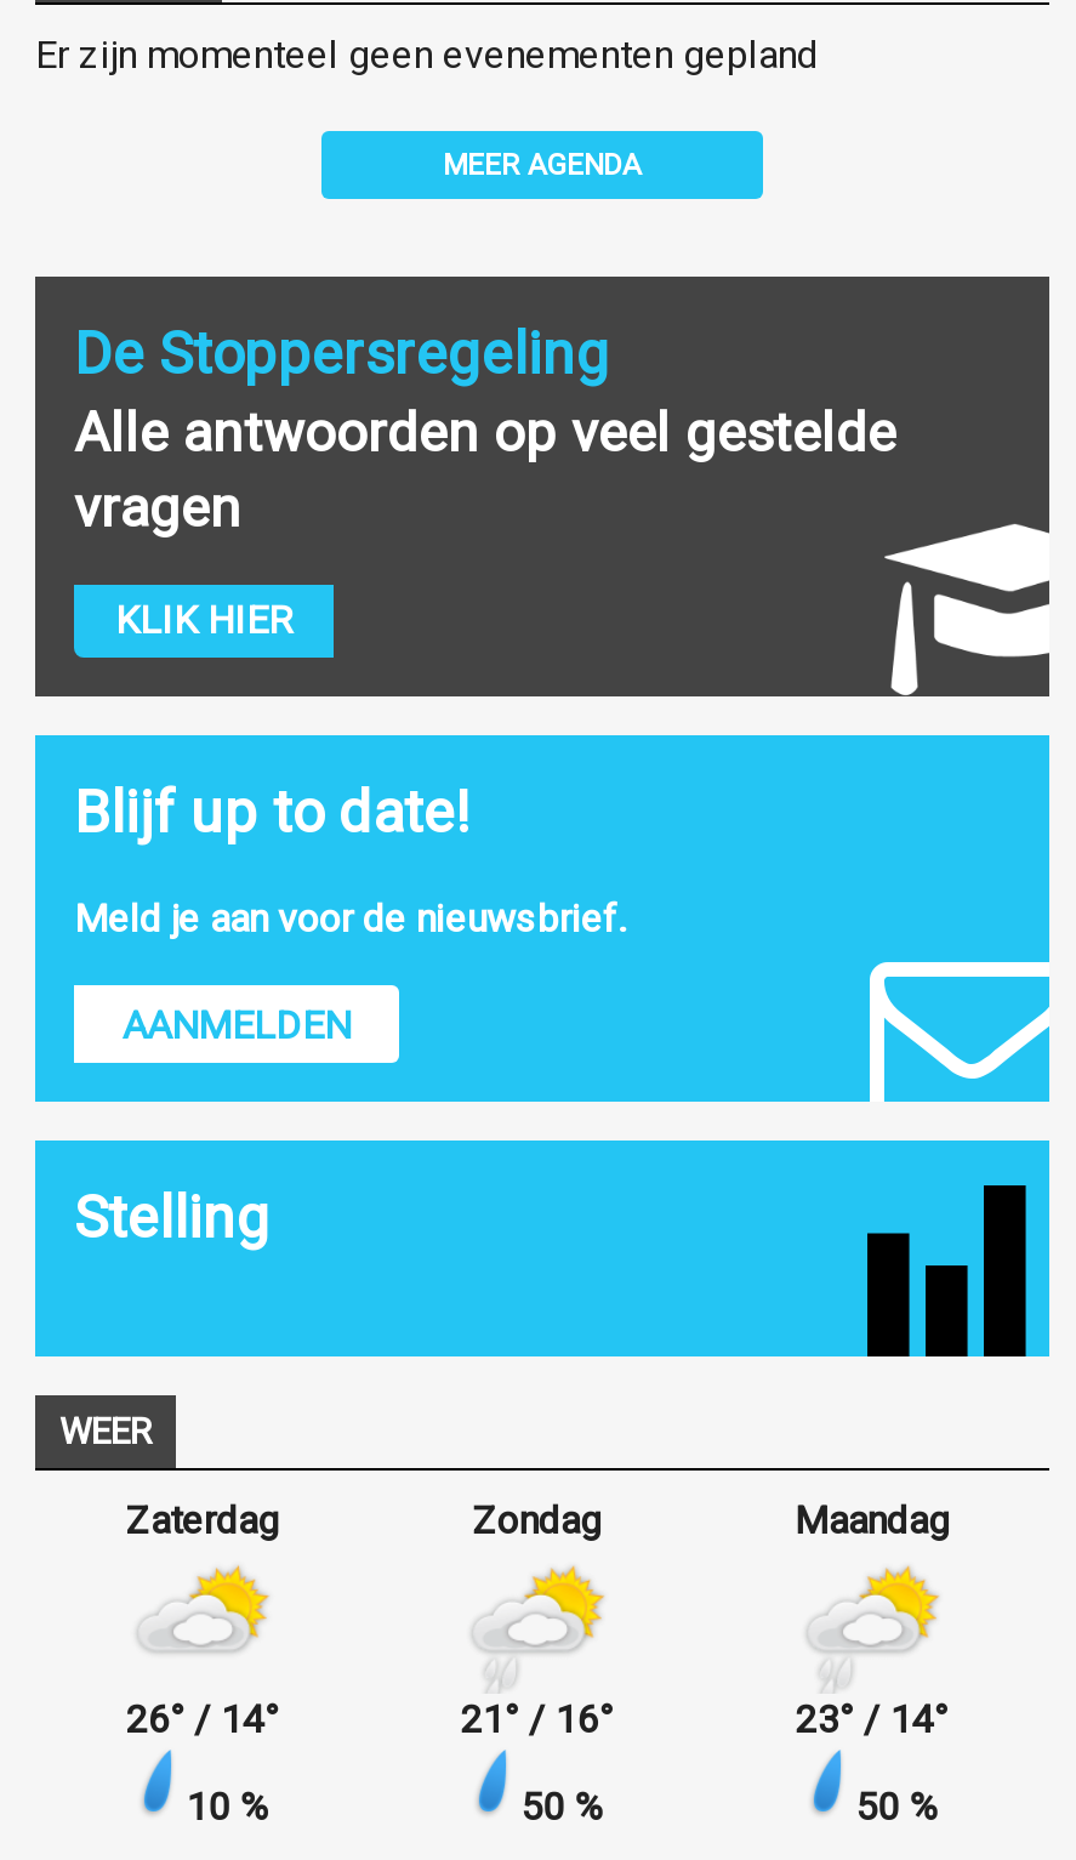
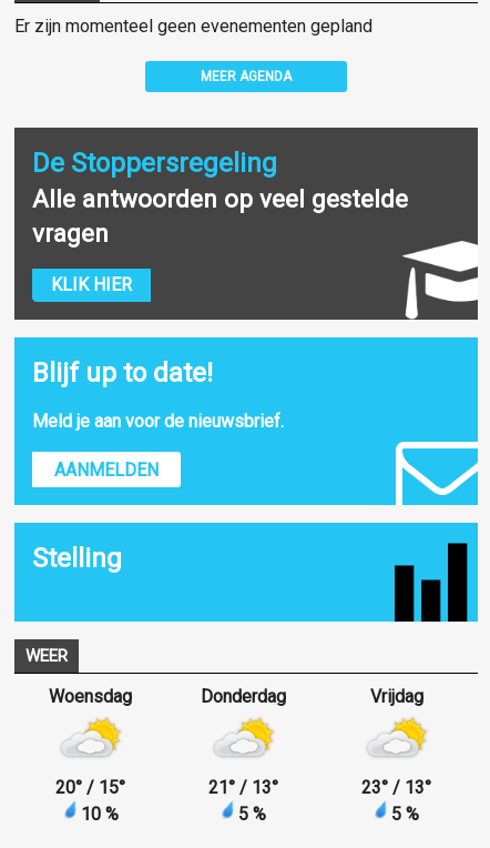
[126,1497,279,1543] Zaterdag -> [49,686,132,707] Woensdag
[473,1497,601,1543] Zondag -> [201,686,286,707] Donderdag
[794,1497,949,1543] Maandag -> [370,686,423,707] Vrijdag
[126,1696,279,1742] 26° / 14° -> [56,777,126,798] 20° / 15°
[461,1696,614,1829] 21 ° / 16° | 50 % -> [209,777,279,825] 21 ° / 13° | 5 %
[795,1696,948,1829] 23° / 14° | 50 % -> [362,777,432,825] 23° / 13° | 5 %

